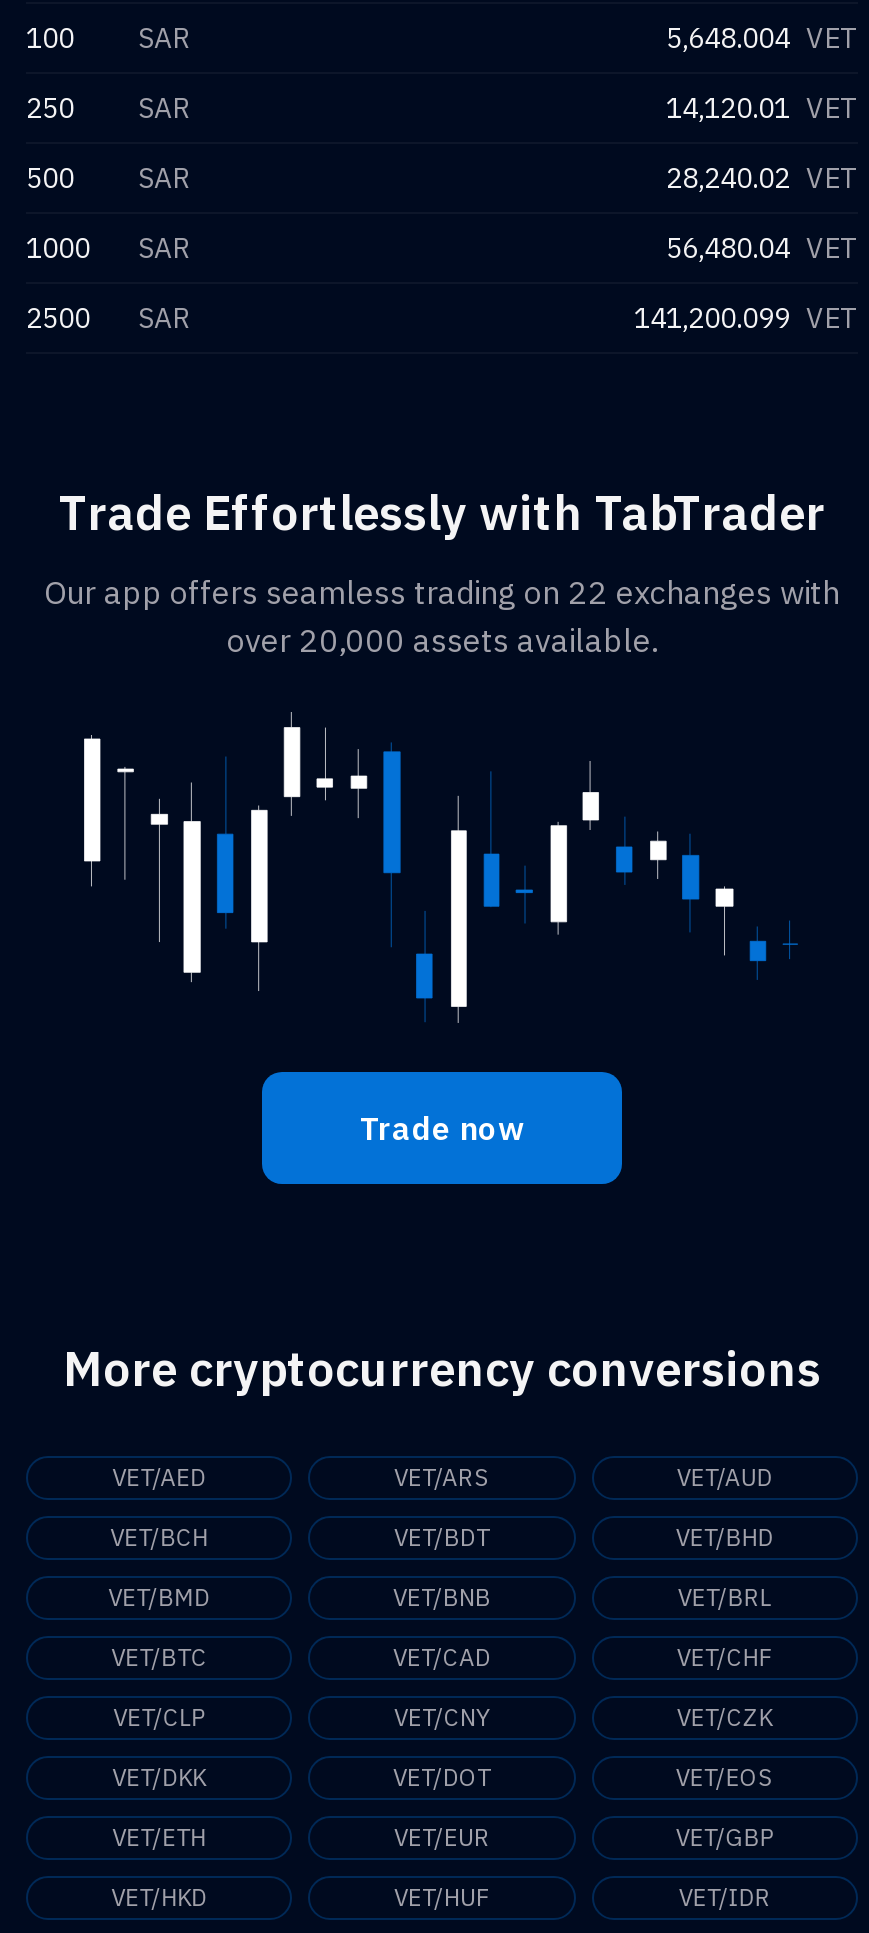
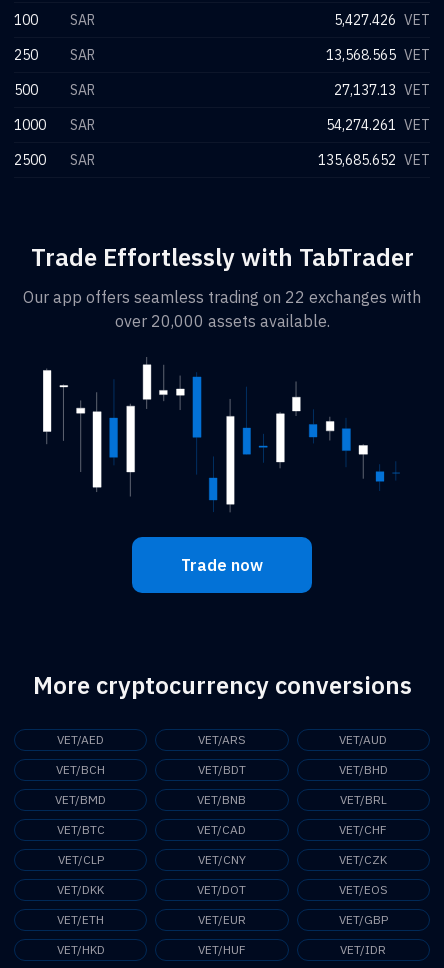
[666,20,858,56] 5,648.004 VET -> [334,11,430,29] 5,427.426 VET
[666,90,858,126] 14,120.01 VET -> [326,46,430,64] 13,568.565 VET
[666,160,858,196] 28,240.02 VET -> [334,81,430,99] 27,137.13 VET
[666,230,858,266] 56,480.04 VET -> [326,116,430,134] 54,274.261 VET
[634,300,858,336] 141,200.099 VET -> [318,151,430,169] 135,685.652 VET

